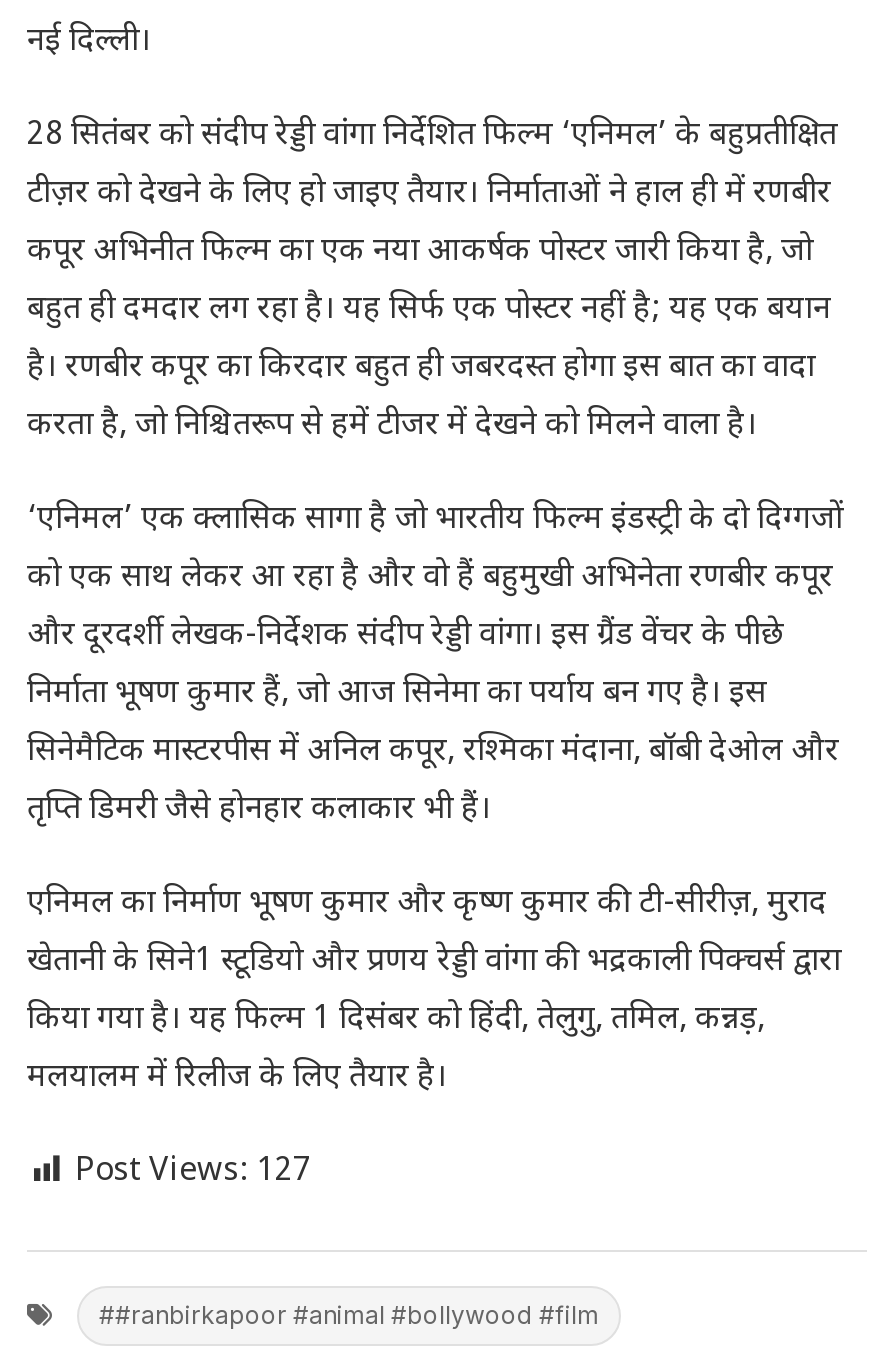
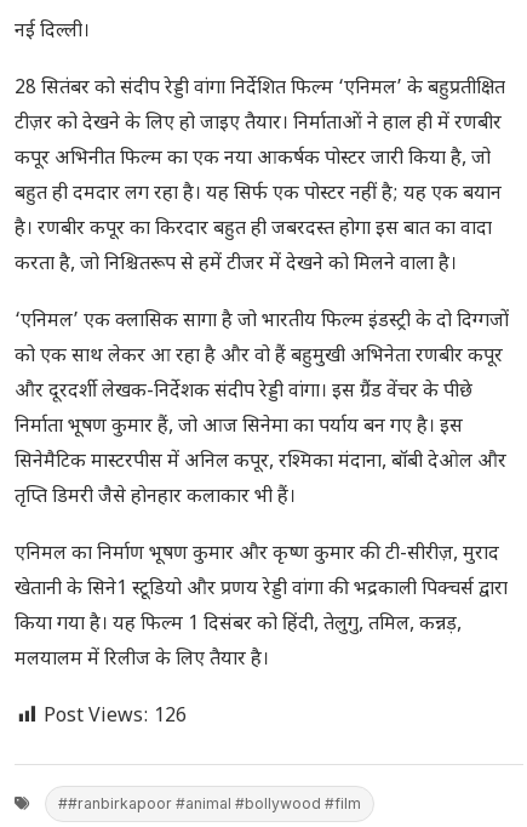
[75,1152,311,1194] Post Views: 127 -> [44,705,187,730] Post Views: 126

